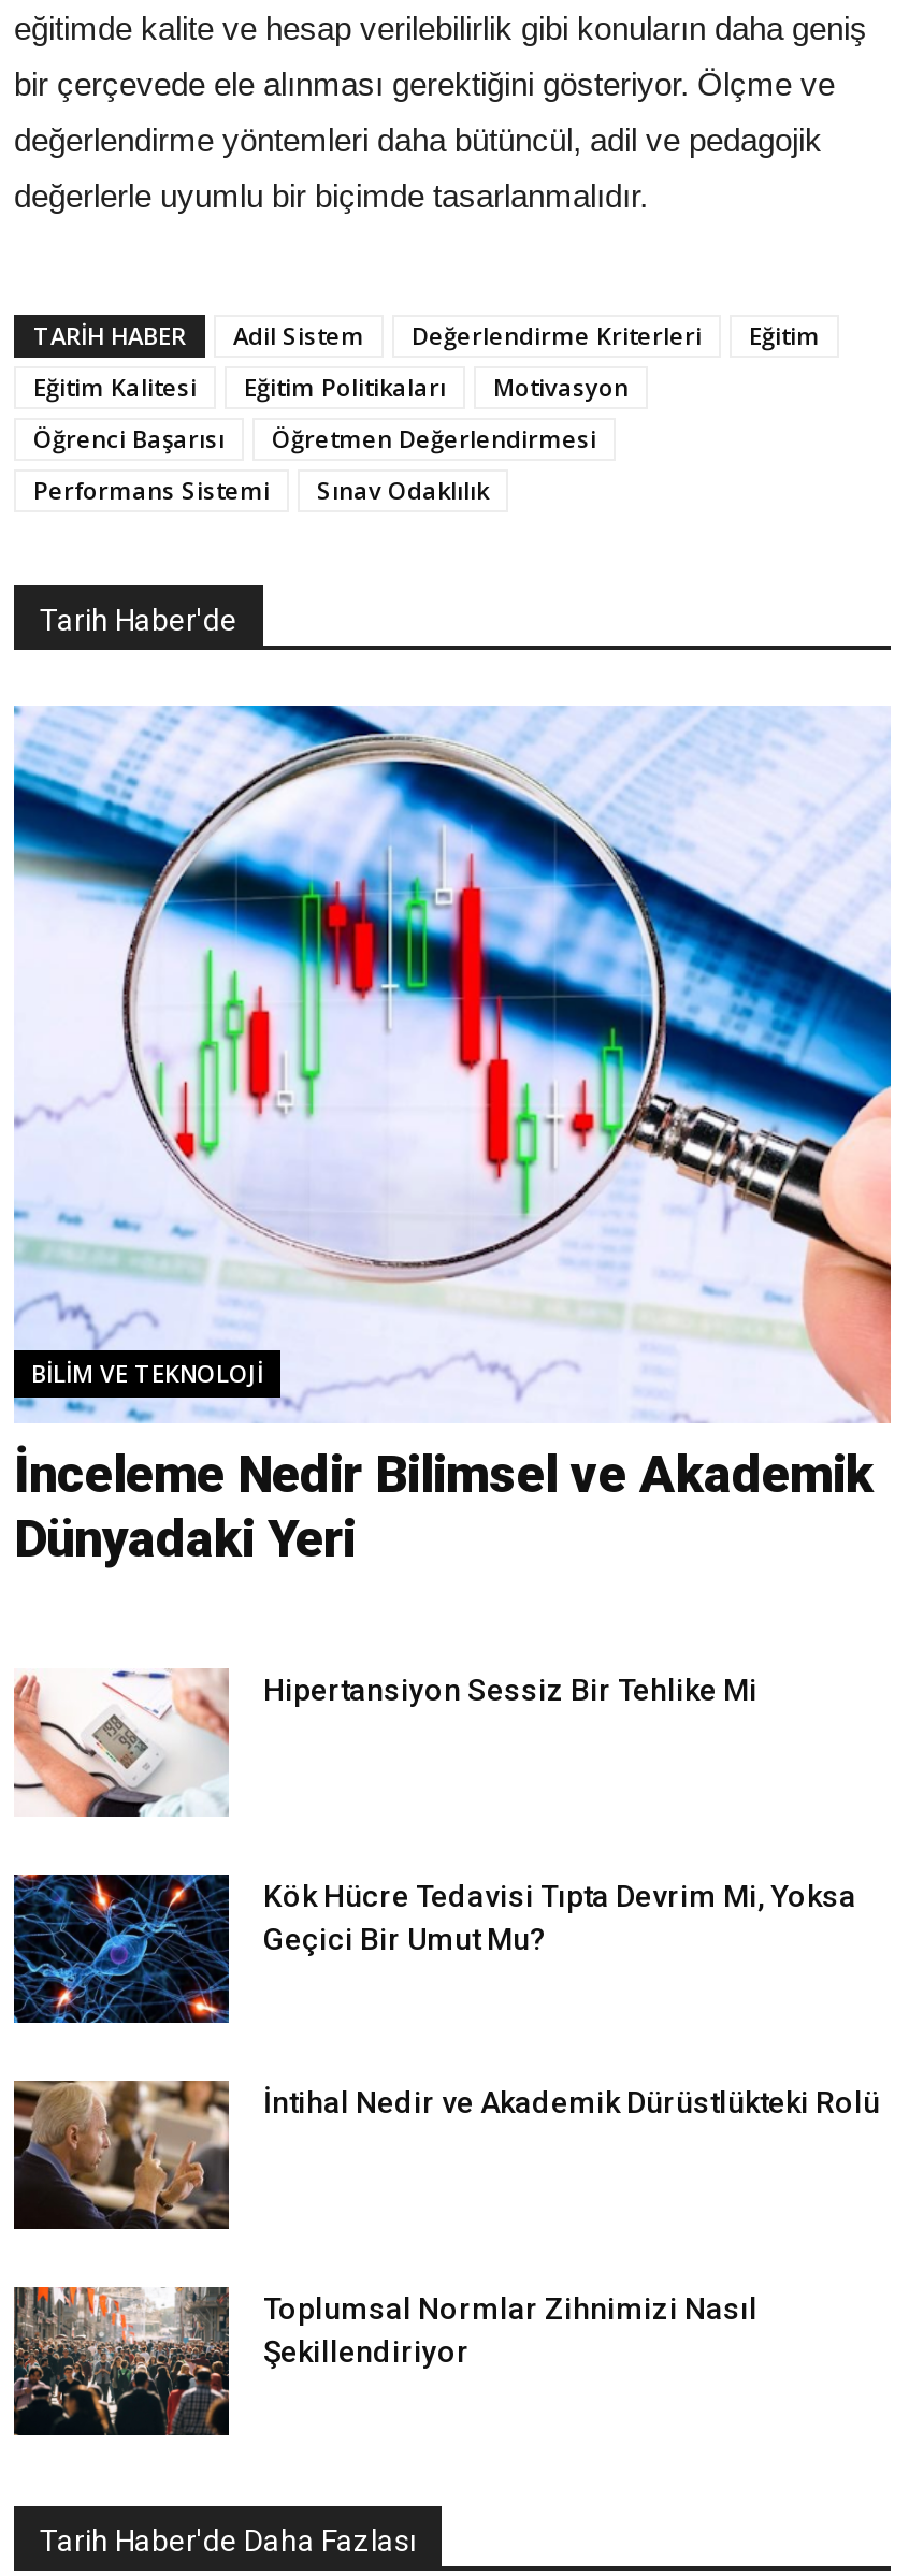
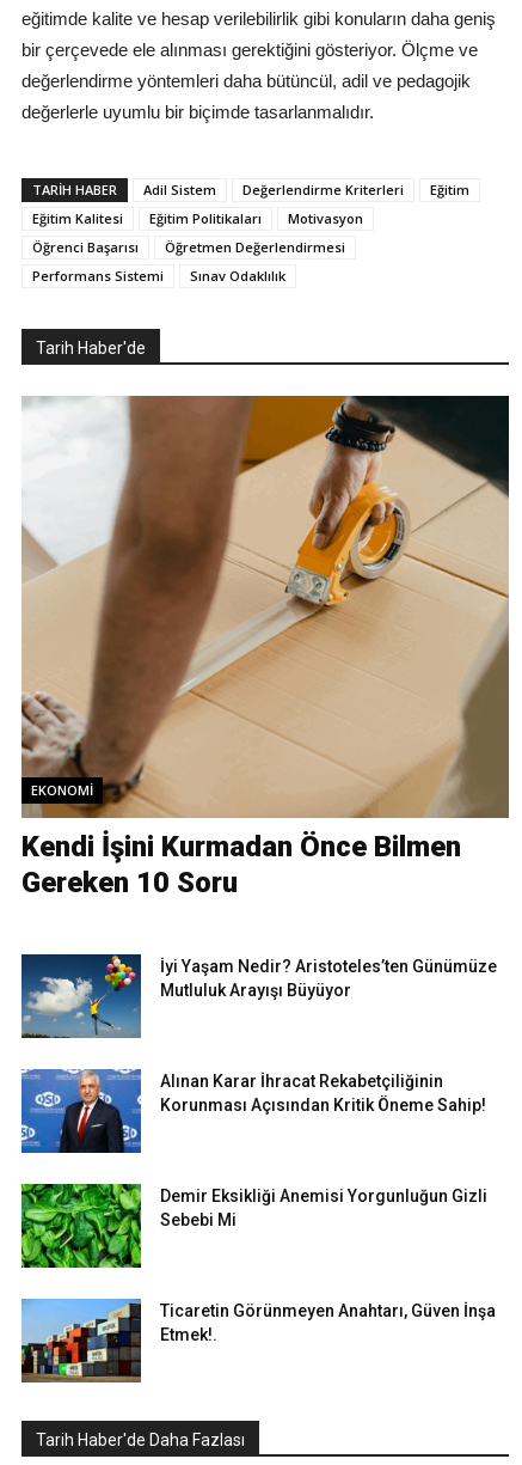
[12,704,893,1426] [image] | BILIM VE TEKNOLOJI -> [20,395,510,799] [image] | EKONOMI
[14,1446,874,1571] İnceleme Nedir Bilimsel ve Akademik | Dünyadaki Yeri -> [22,830,461,899] Kendi İşini Kurmadan Önce Bilmen | Gereken 10 Soru
[12,1670,757,1821] [image] | Hipertansiyon Sessiz Bir Tehlike Mi -> [20,953,497,1039] [image] | İyi Yaşam Nedir? Aristoteles’ten Günümüze | Mutluluk Arayışı Büyüyor
[12,1872,856,2027] [image] | Kök Hücre Tedavisi Tıpta Devrim Mi, Yoksa | Geçici Bir Umut Mu? -> [20,1068,486,1154] [image] | Alınan Karar İhracat Rekabetçiliğinin | Korunması Açısından Kritik Öneme Sahip!
[12,2081,880,2233] [image] | İntihal Nedir ve Akademik Dürüstlükteki Rolü -> [20,1183,487,1269] [image] | Demir Eksikliği Anemisi Yorgunluğun Gizli | Sebebi Mi
[12,2285,757,2437] [image] | Toplumsal Normlar Zihnimizi Nasıl | Şekillendiriyor -> [20,1298,496,1382] [image] | Ticaretin Görünmeyen Anahtarı, Güven İnşa | Etmek!.

